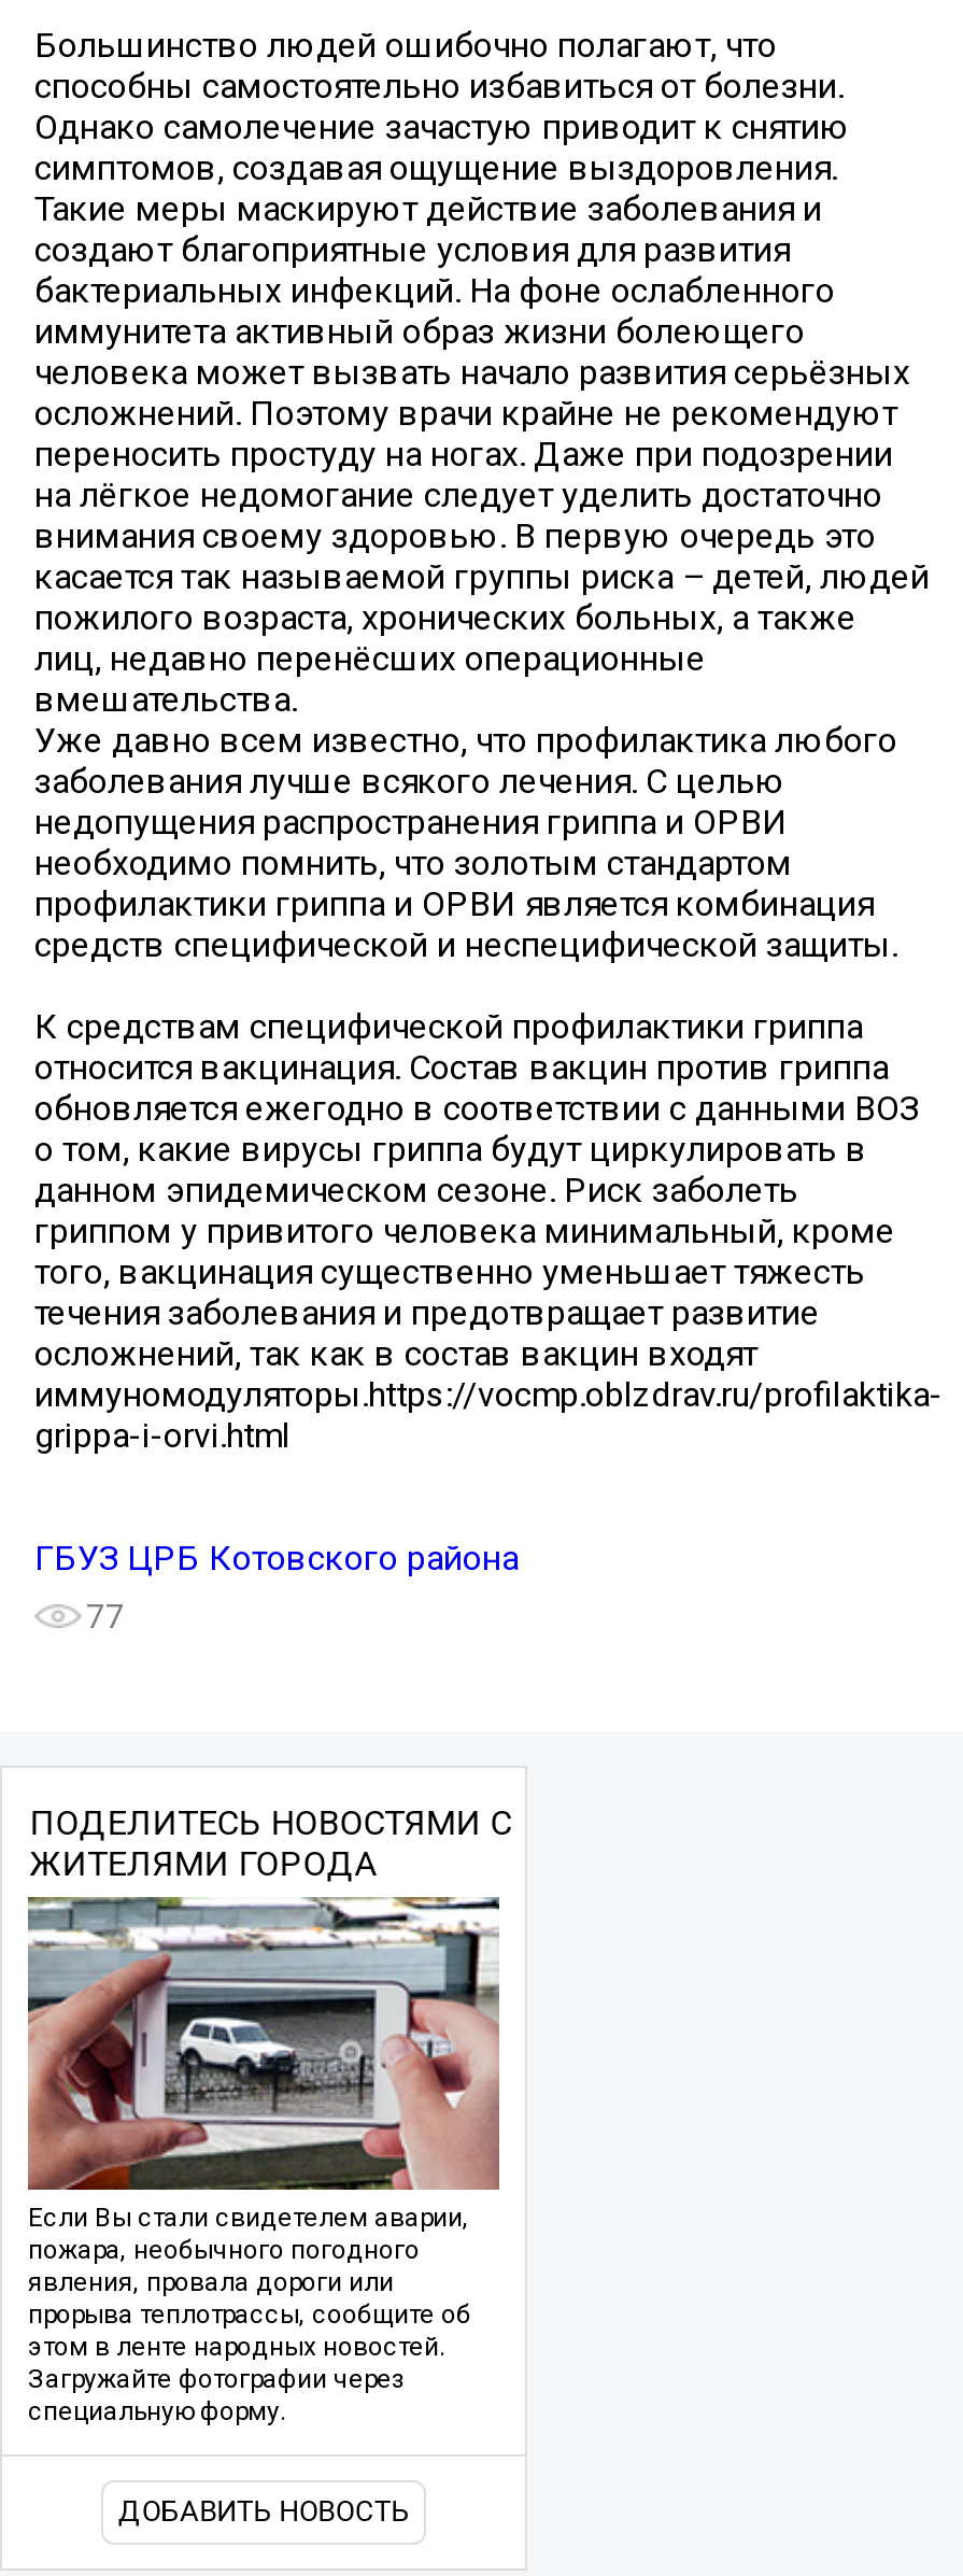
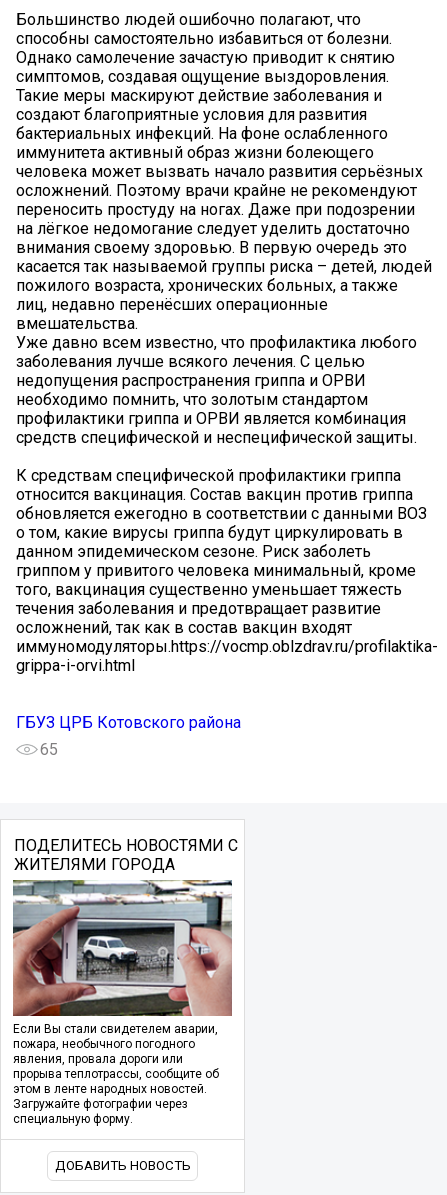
[86,1595,125,1636] 77 -> [40,740,58,759] 65

